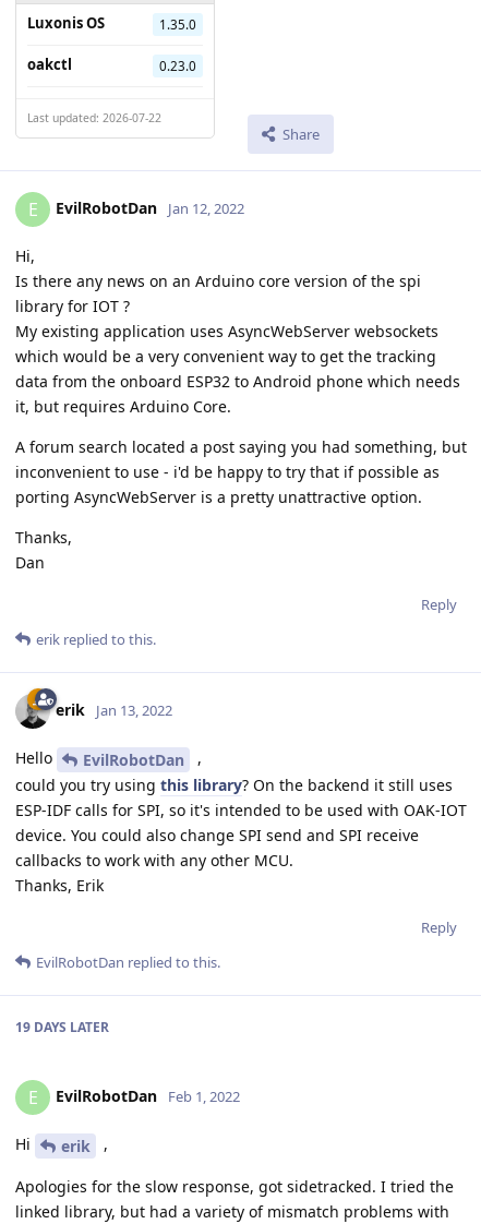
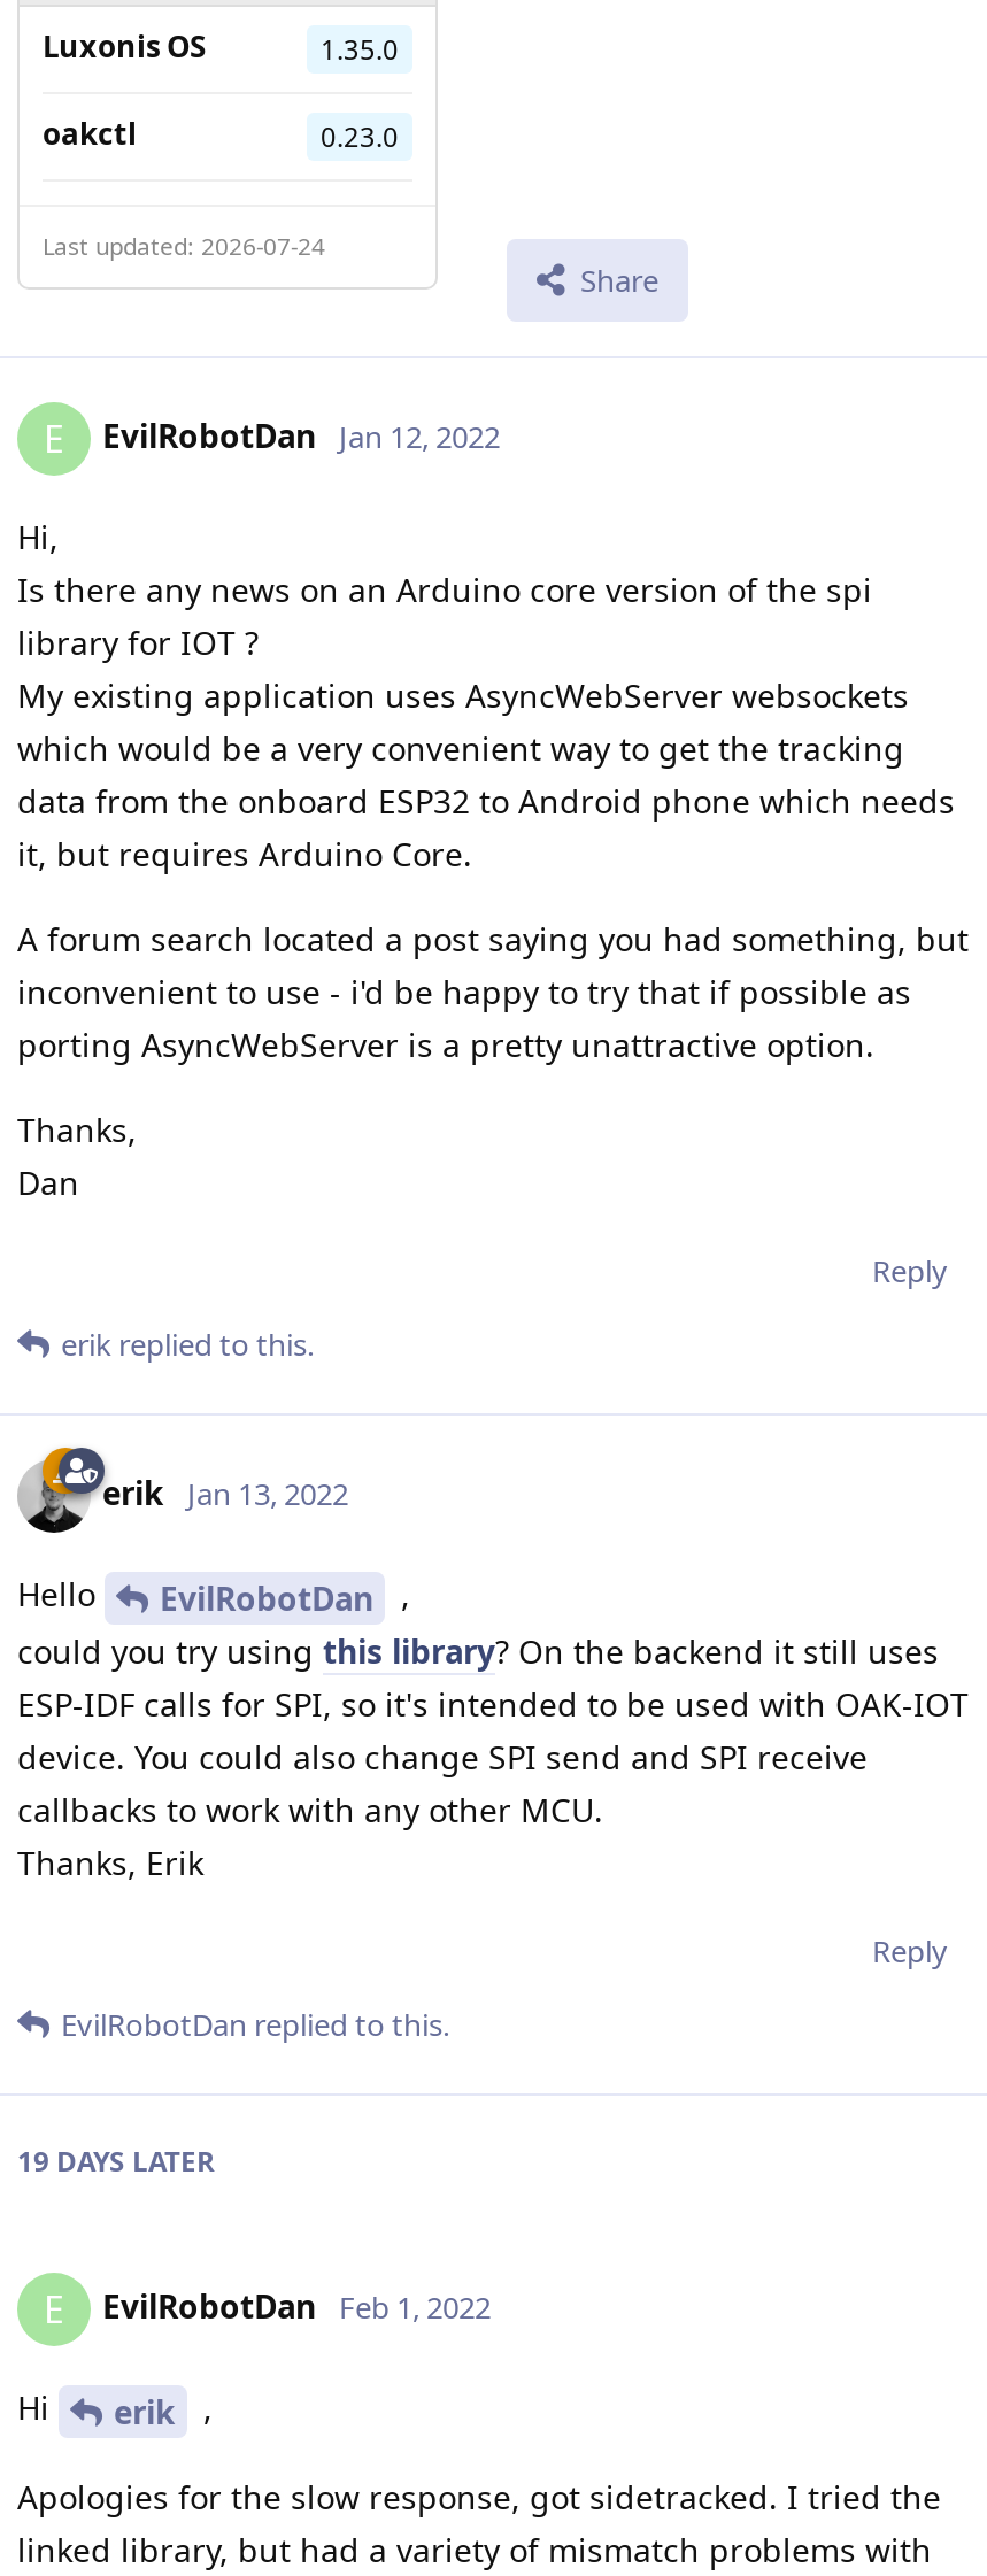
[27,110,161,125] Last updated: 2026-07-22 -> [43,229,325,262] Last updated: 2026-07-24

